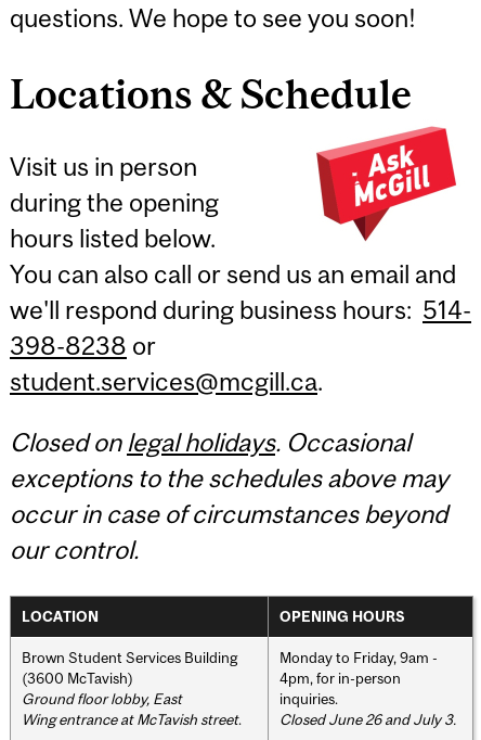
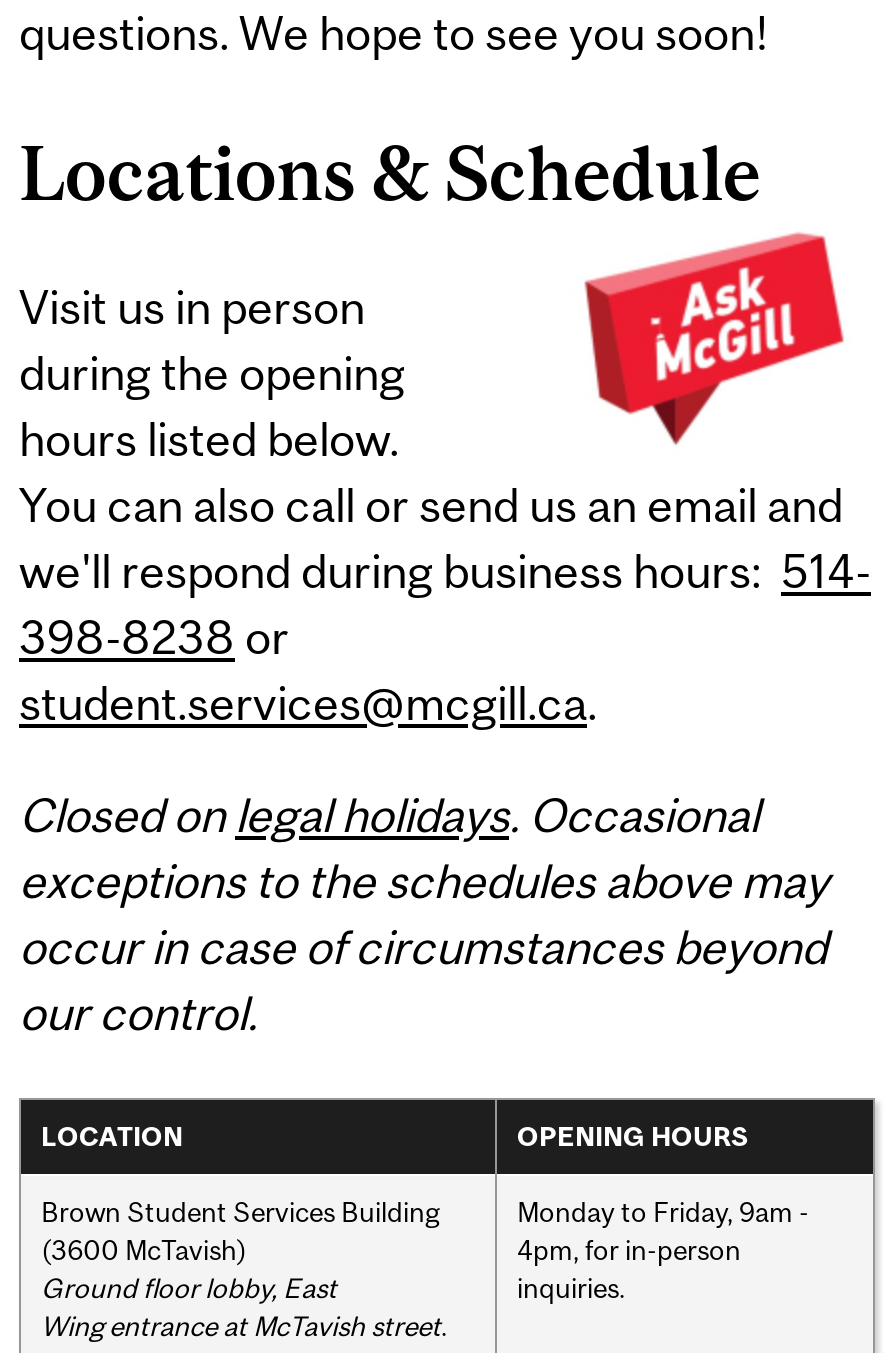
[279,710,456,728] Closed June 26 and July 3. -> none

